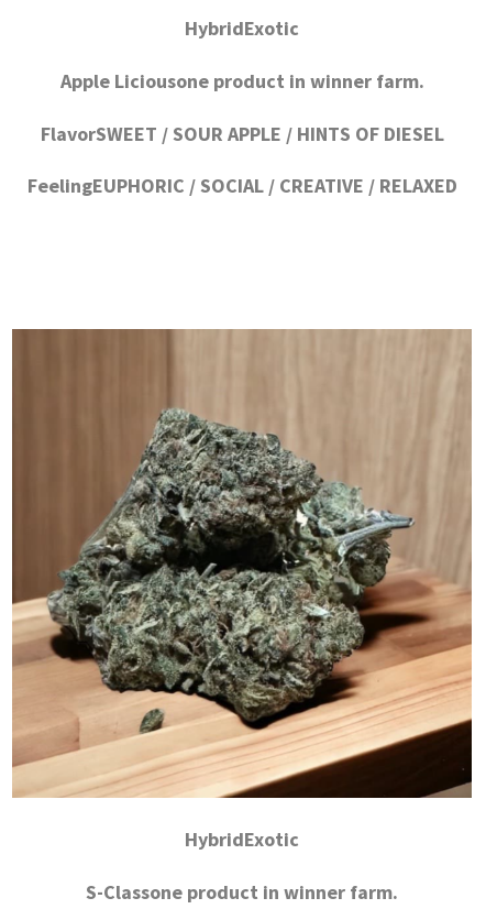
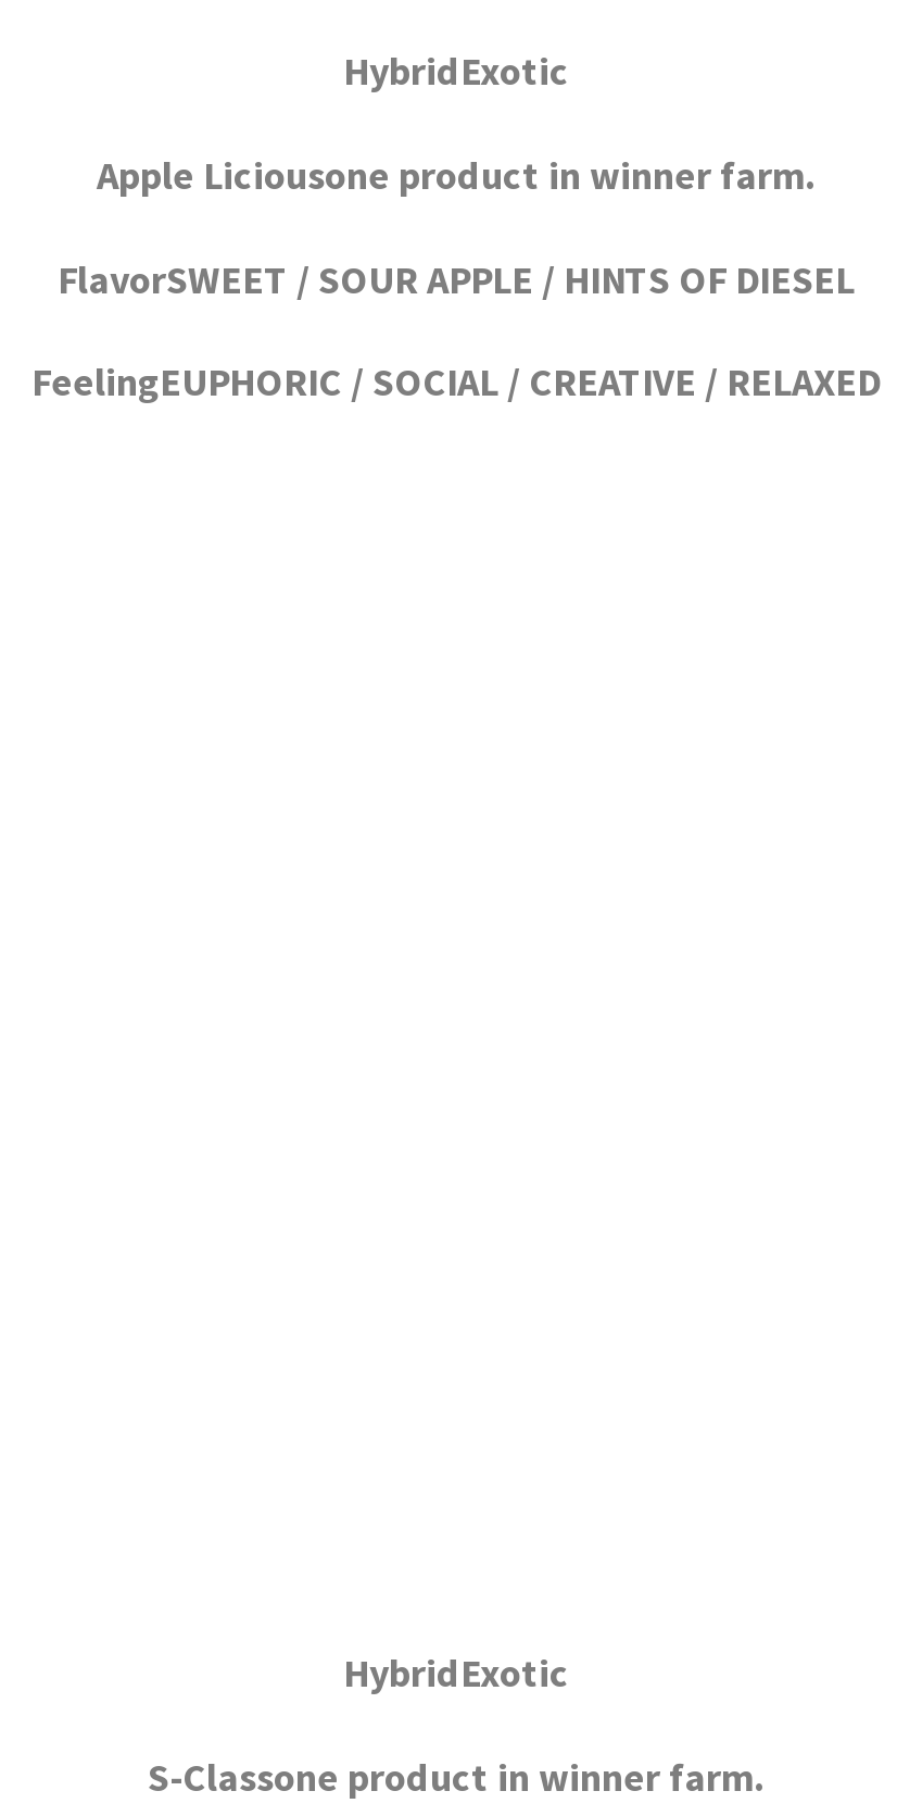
[11,328,473,799] [image] -> none

